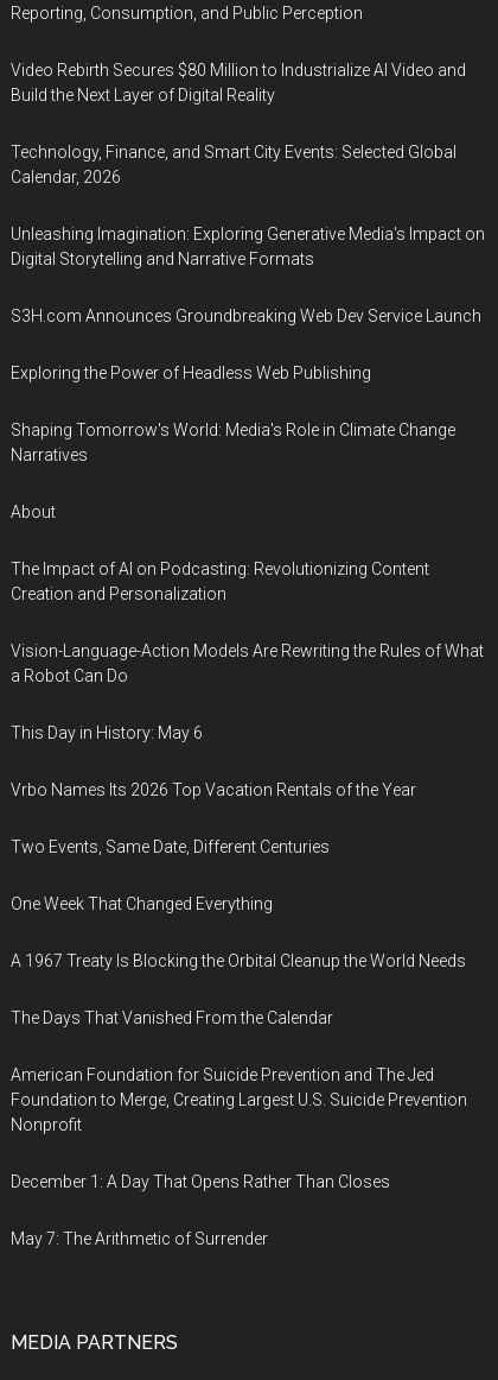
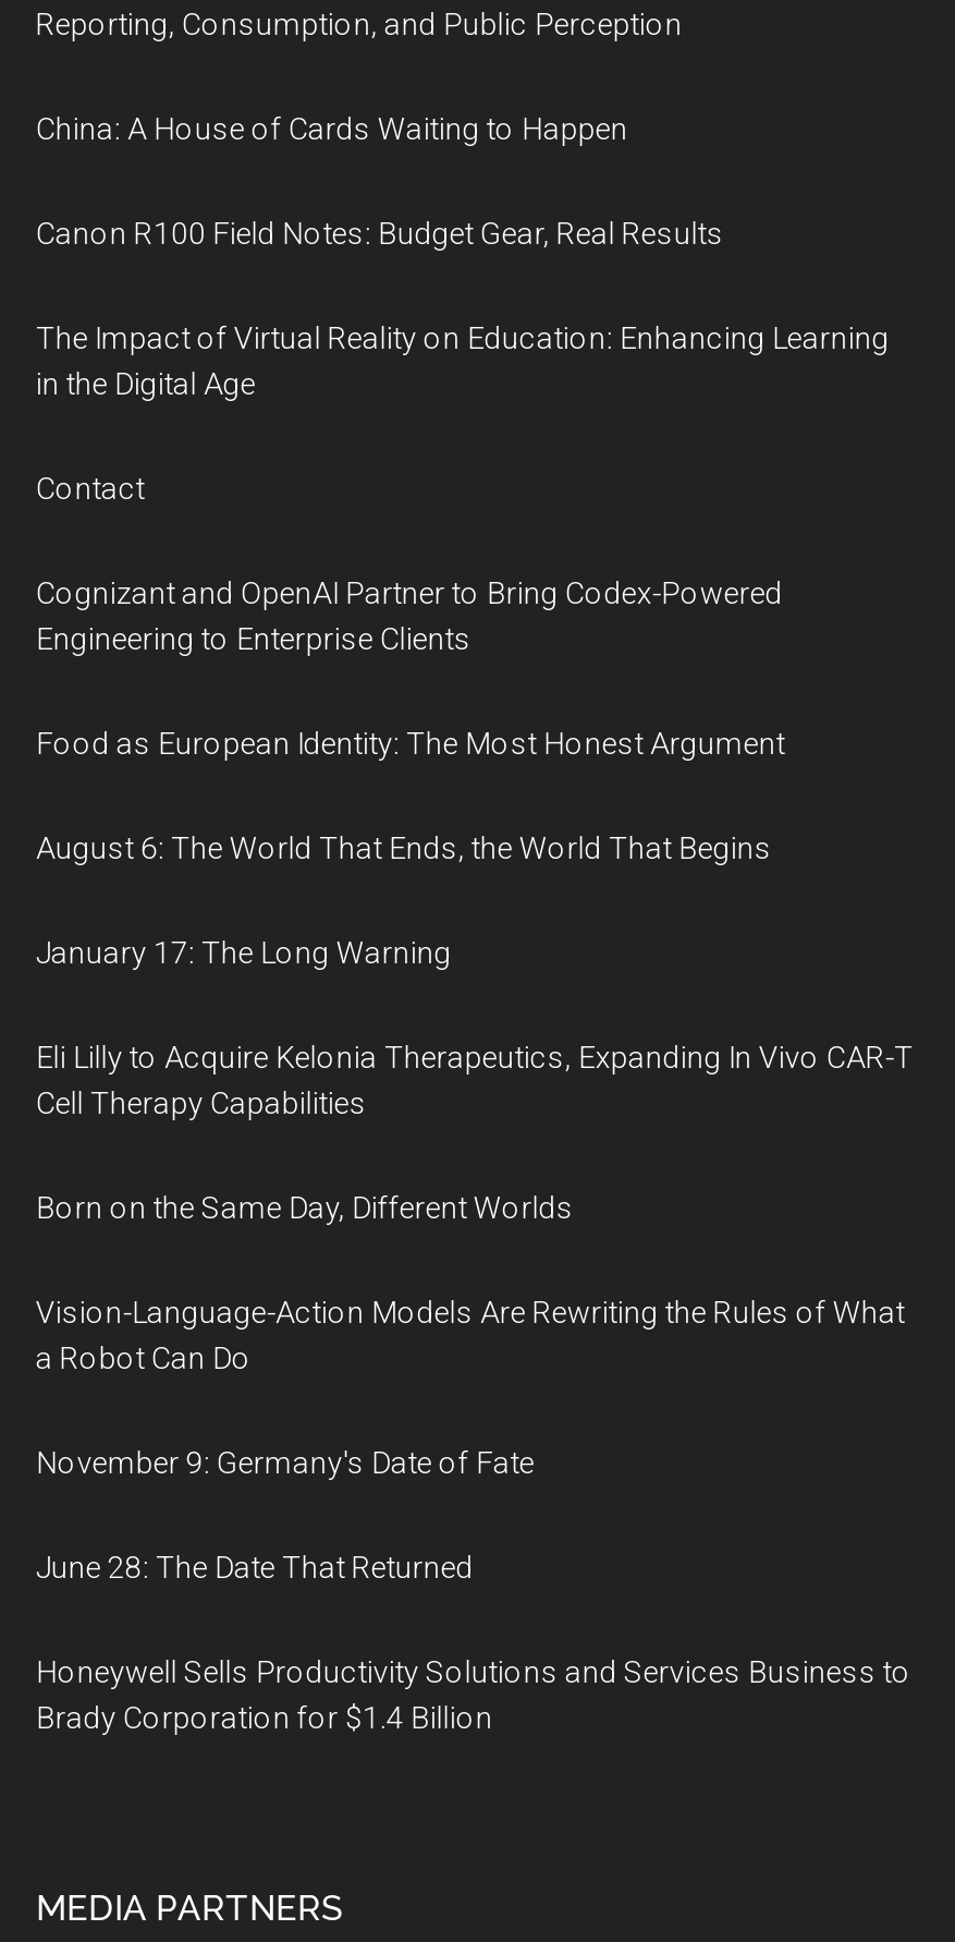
[11,61,485,603] Video Rebirth Secures $80 Million to Industrialize AI Video and | Build the Next Layer of Digital Reality | Technology, Finance, and Smart City Events: Selected Global | Calendar, 2026 | Unleashing Imagination: Exploring Generative Media's Impact on | Digital Storytelling and Narrative Formats | S3H.com Announces Groundbreaking Web Dev Service Launch | Exploring the Power of Headless Web Publishing | Shaping Tomorrow's World: Media's Role in Climate Change | Narratives | About | The Impact of AI on Podcasting: Revolutionizing Content | Creation and Personalization -> [36,111,913,1225] China: A House of Cards Waiting to Happen | Canon R100 Field Notes: Budget Gear, Real Results | The Impact of Virtual Reality on Education: Enhancing Learning | in the Digital Age | Contact | Cognizant and OpenAI Partner to Bring Codex-Powered | Engineering to Enterprise Clients | Food as European Identity: The Most Honest Argument | August 6: The World That Ends, the World That Begins | January 17: The Long Warning | Eli Lilly to Acquire Kelonia Therapeutics, Expanding In Vivo CAR-T | Cell Therapy Capabilities | Born on the Same Day, Different Worlds
moved [11,641,484,685] -> [36,1295,905,1375]: Vision-Language-Action Models Are Rewriting the Rules of What | a Robot Can Do
[11,723,468,1248] This Day in History: May 6 | Vrbo Names Its 2026 Top Vacation Rentals of the Year | Two Events, Same Date, Different Centuries | One Week That Changed Everything | A 1967 Treaty Is Blocking the Orbital Cleanup the World Needs | The Days That Vanished From the Calendar | American Foundation for Suicide Prevention and The Jed | Foundation to Merge, Creating Largest U.S. Suicide Prevention | Nonprofit | December 1: A Day That Opens Rather Than Closes | May 7: The Arithmetic of Surrender -> [36,1445,911,1735] November 9: Germany's Date of Fate | June 28: The Date That Returned | Honeywell Sells Productivity Solutions and Services Business to | Brady Corporation for $1.4 Billion

